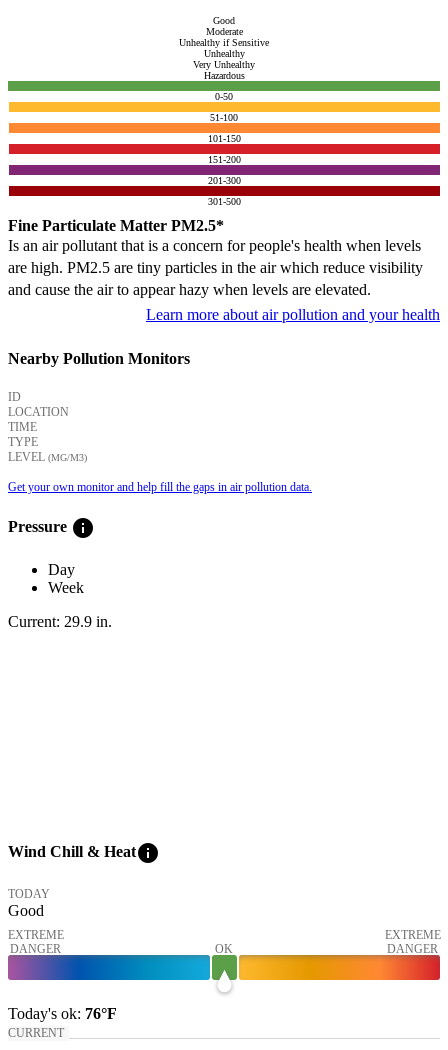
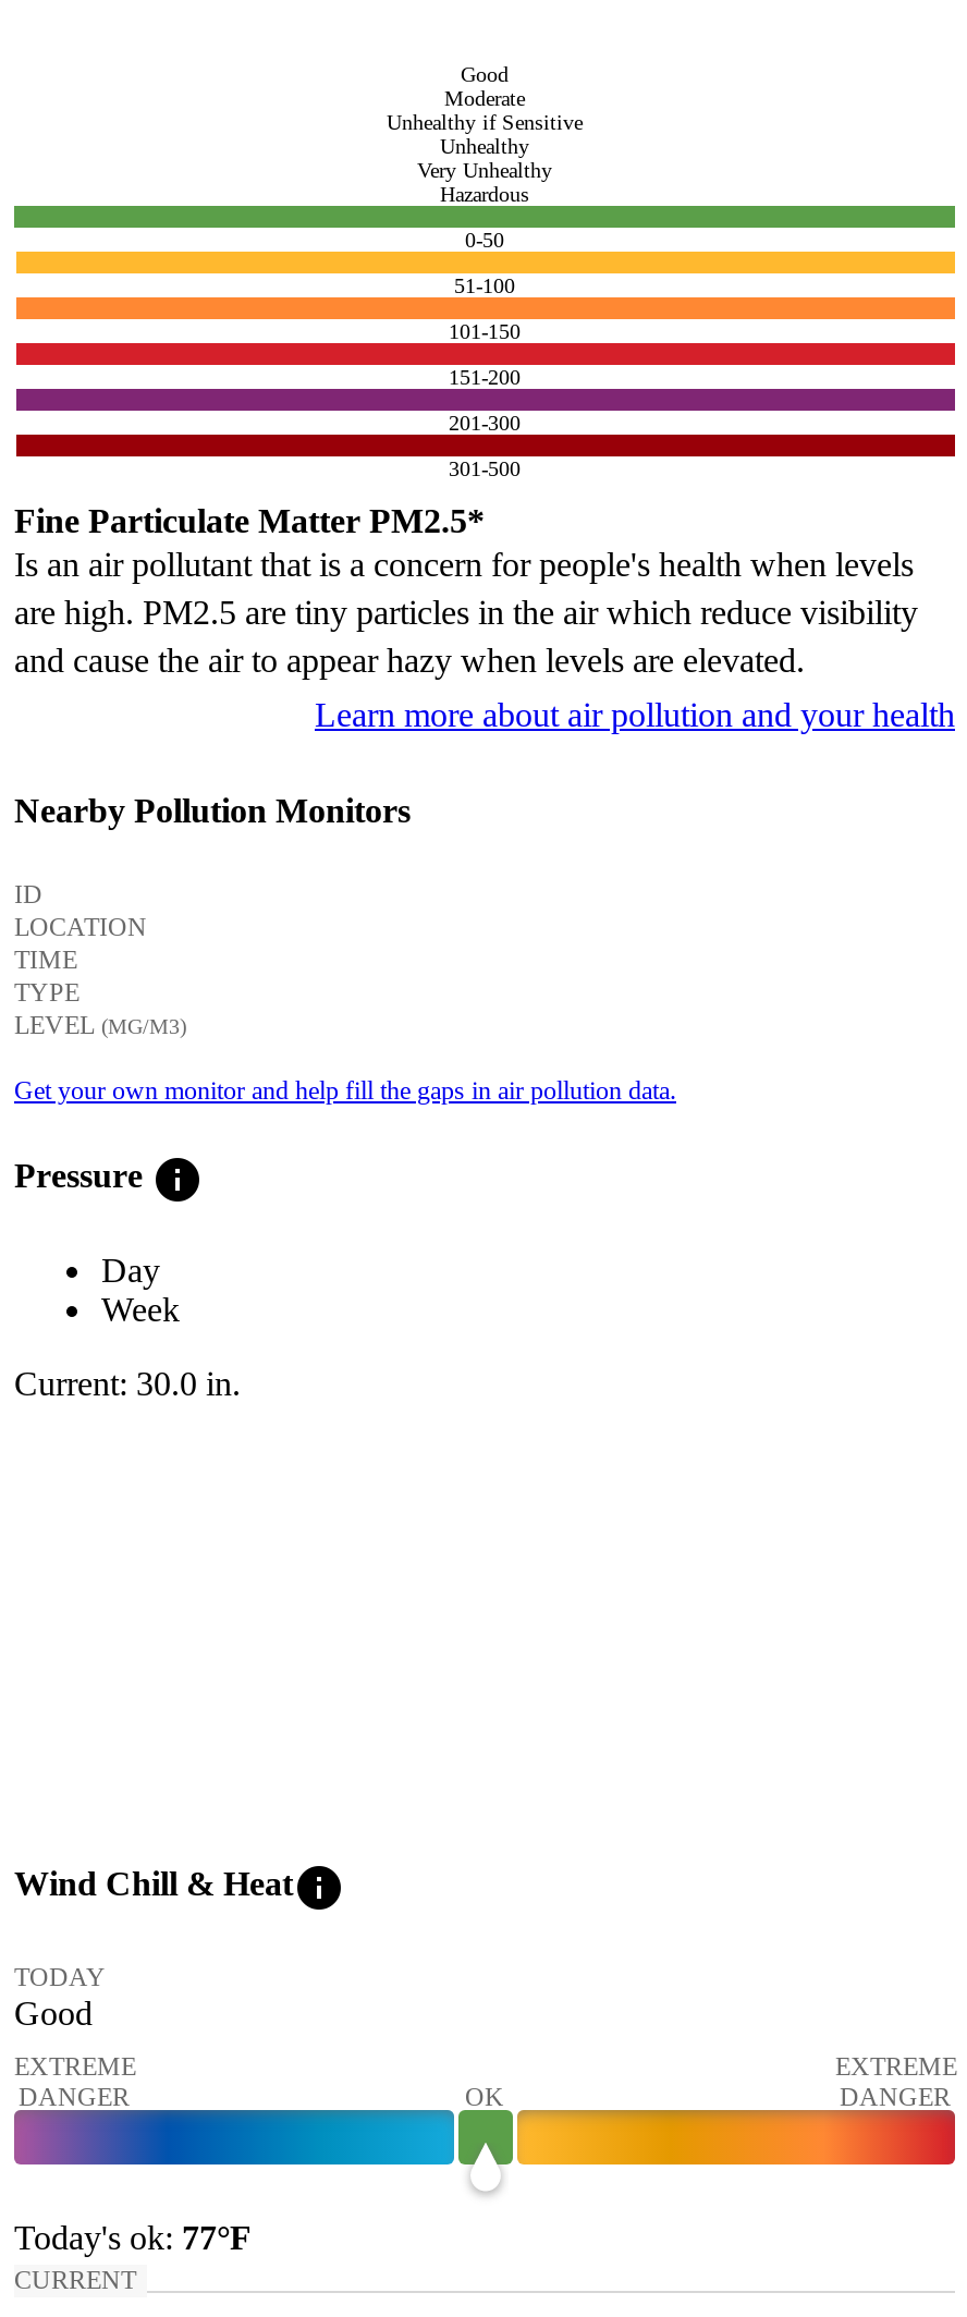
[8,613,112,630] Current: 29.9 in. -> [14,1365,241,1402] Current: 30.0 in.
[8,1004,117,1021] Today's ok: 76°F -> [14,2218,252,2255] Today's ok: 77°F

